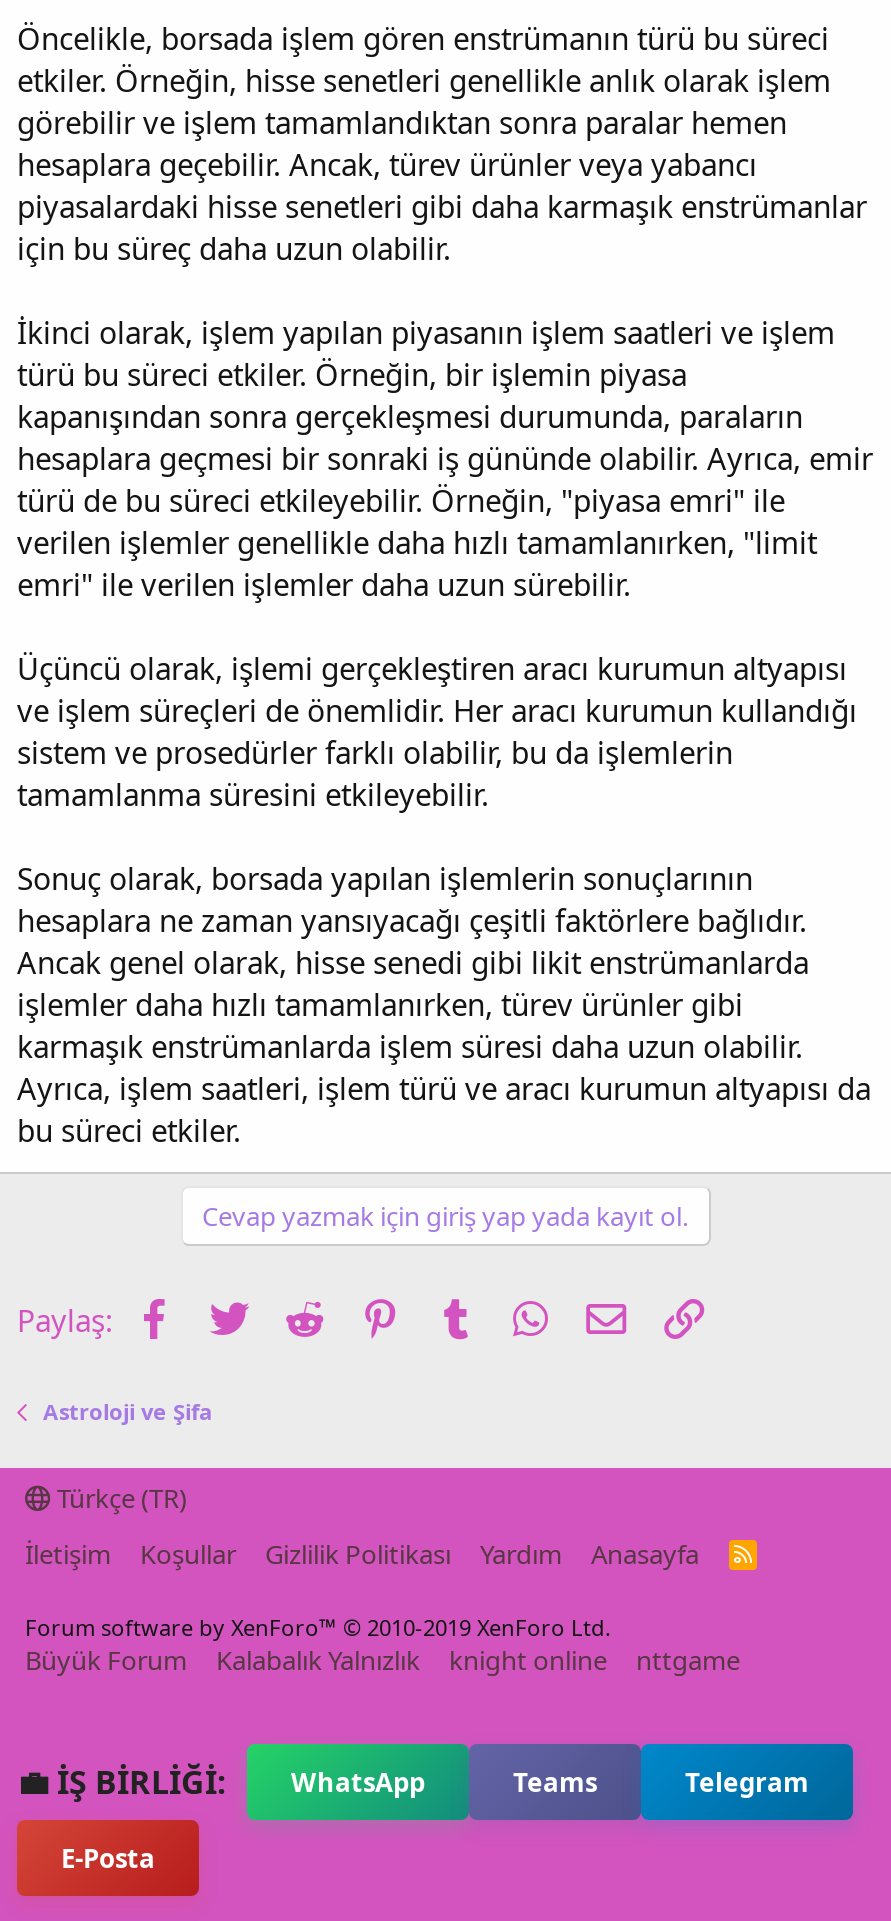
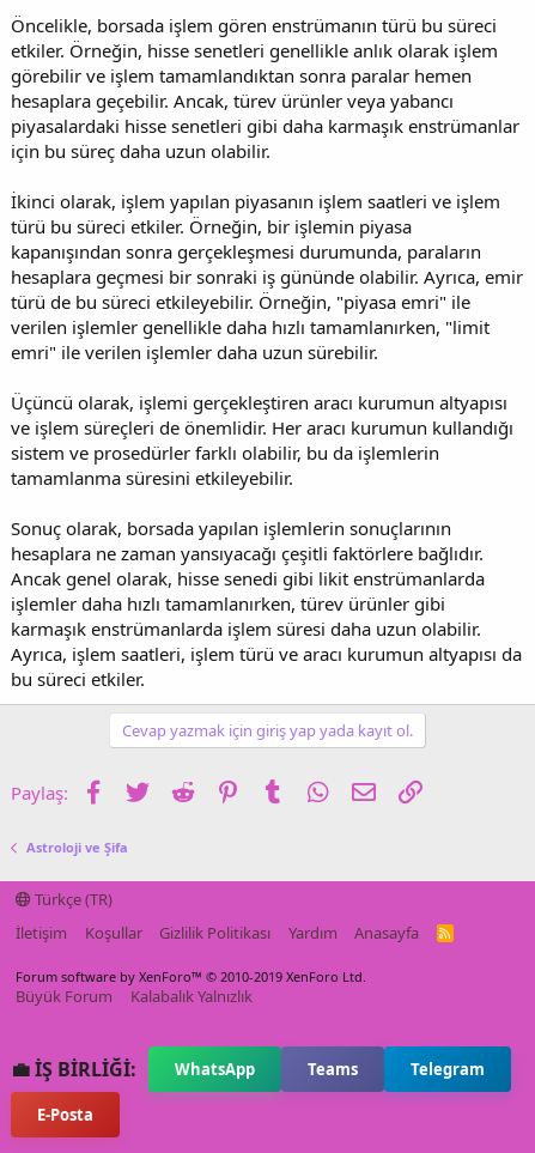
[449,1642,740,1678] knight online | nttgame -> none

